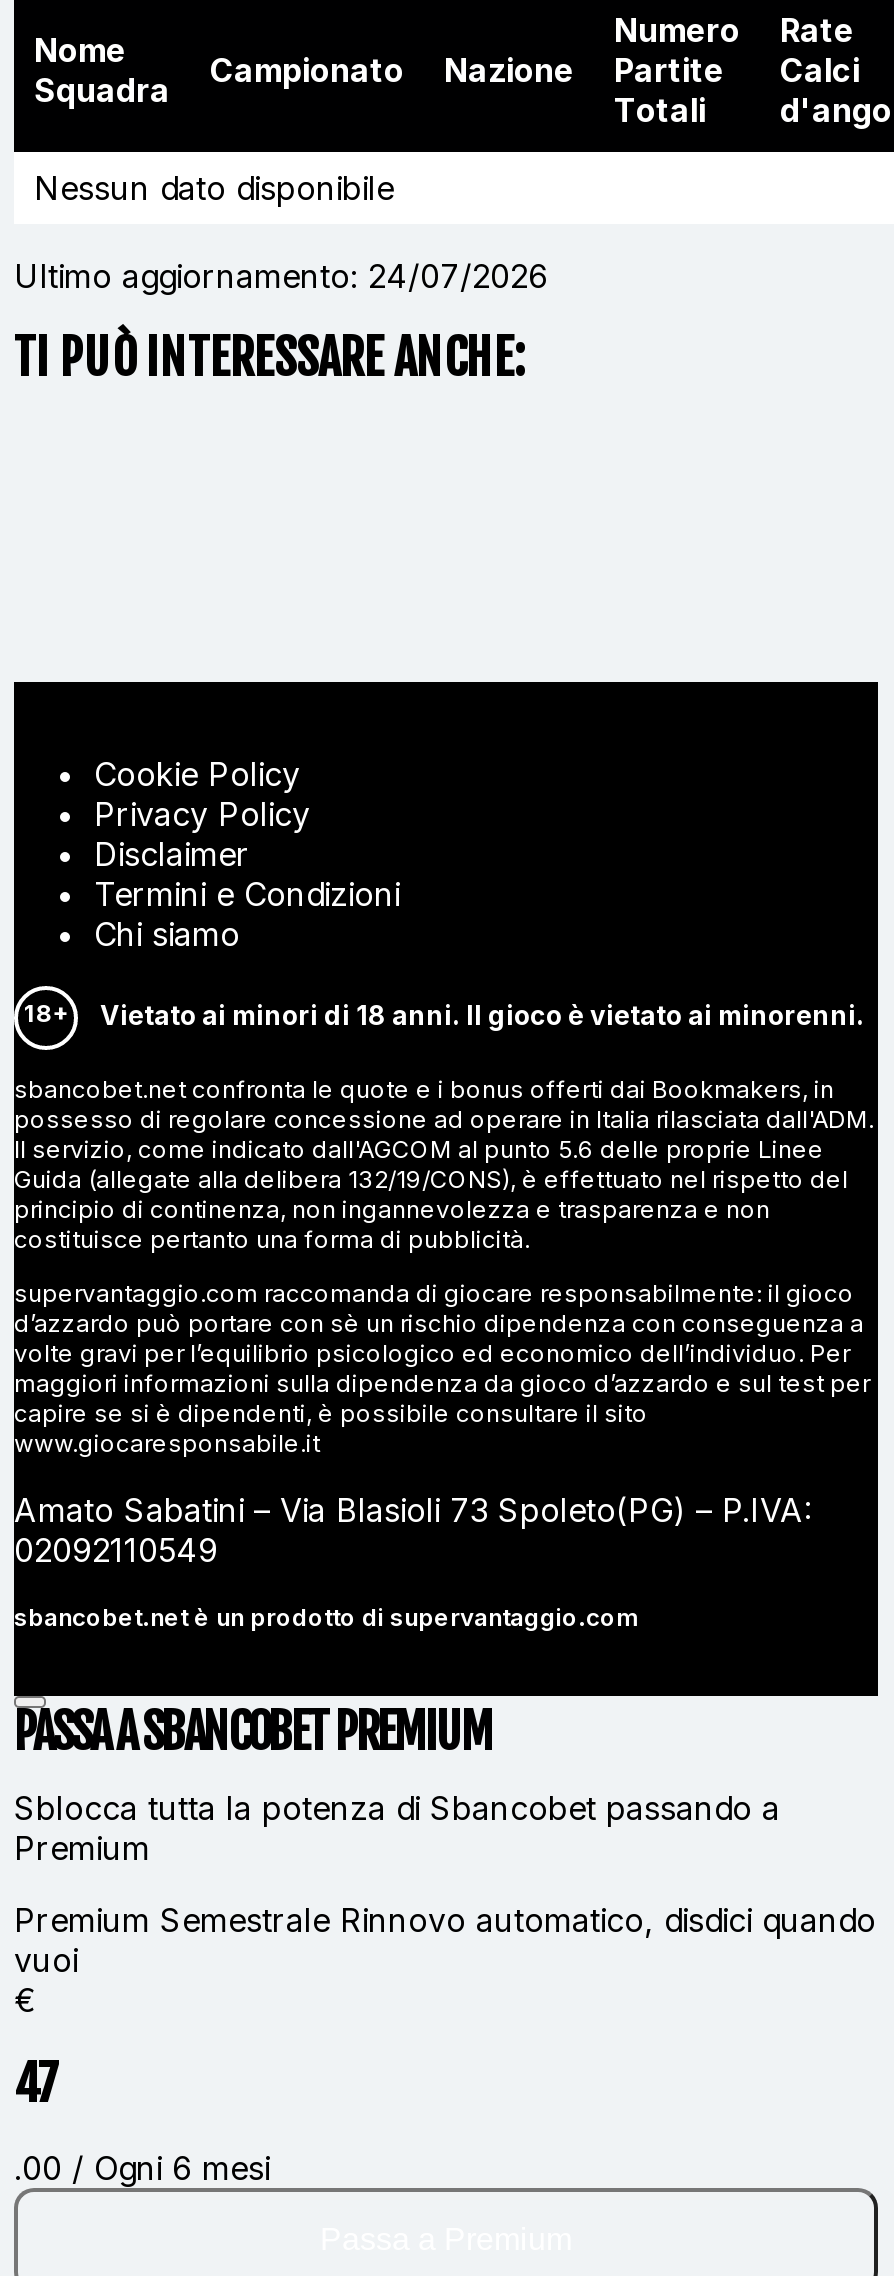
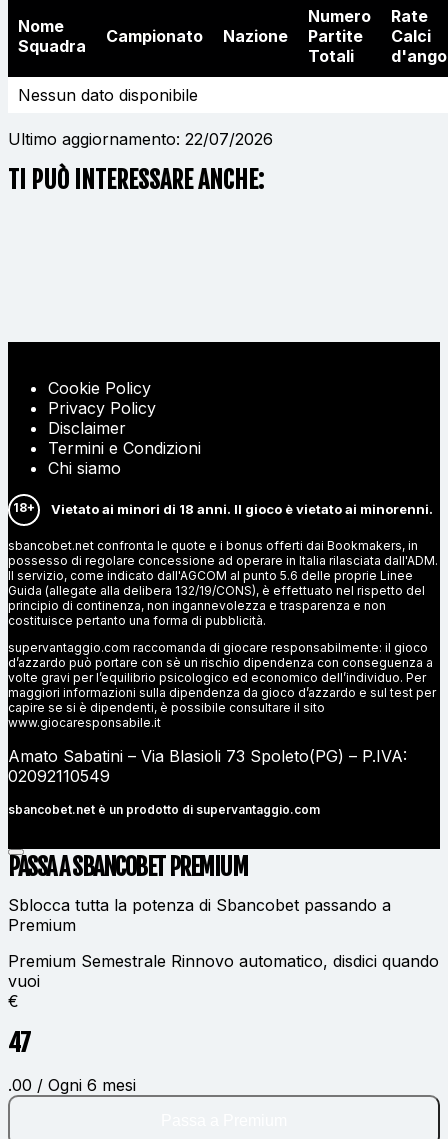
[14,255,548,295] Ultimo aggiornamento: 24/07/2026 -> [8,129,273,149] Ultimo aggiornamento: 22/07/2026

